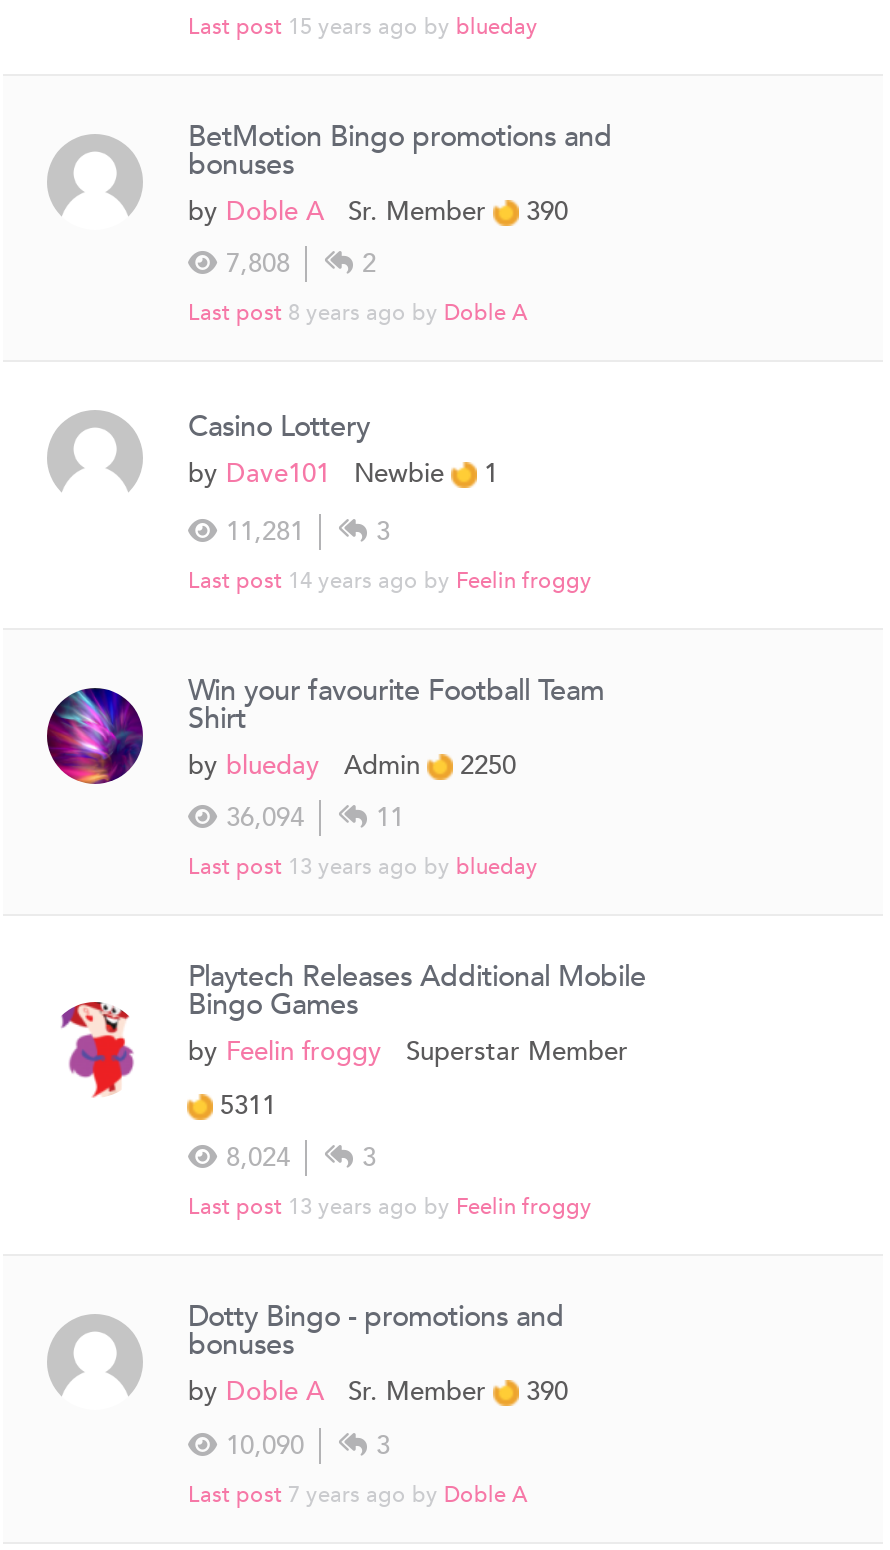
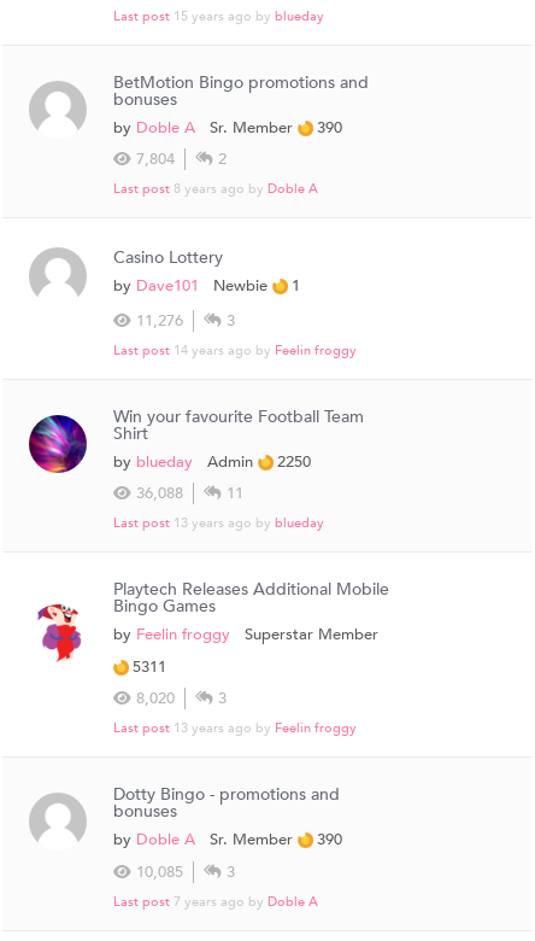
[218,247,376,283] 7,808 2 -> [132,149,227,170] 7,804 2
[218,513,390,549] 11,281 3 -> [132,309,236,331] 11,276 3
[218,800,404,836] 36,094 11 -> [132,482,244,504] 36,088 11
[218,1141,376,1177] 8,024 3 -> [132,688,227,710] 8,020 3
[218,1427,390,1463] 10,090 3 -> [132,861,236,883] 10,085 3

